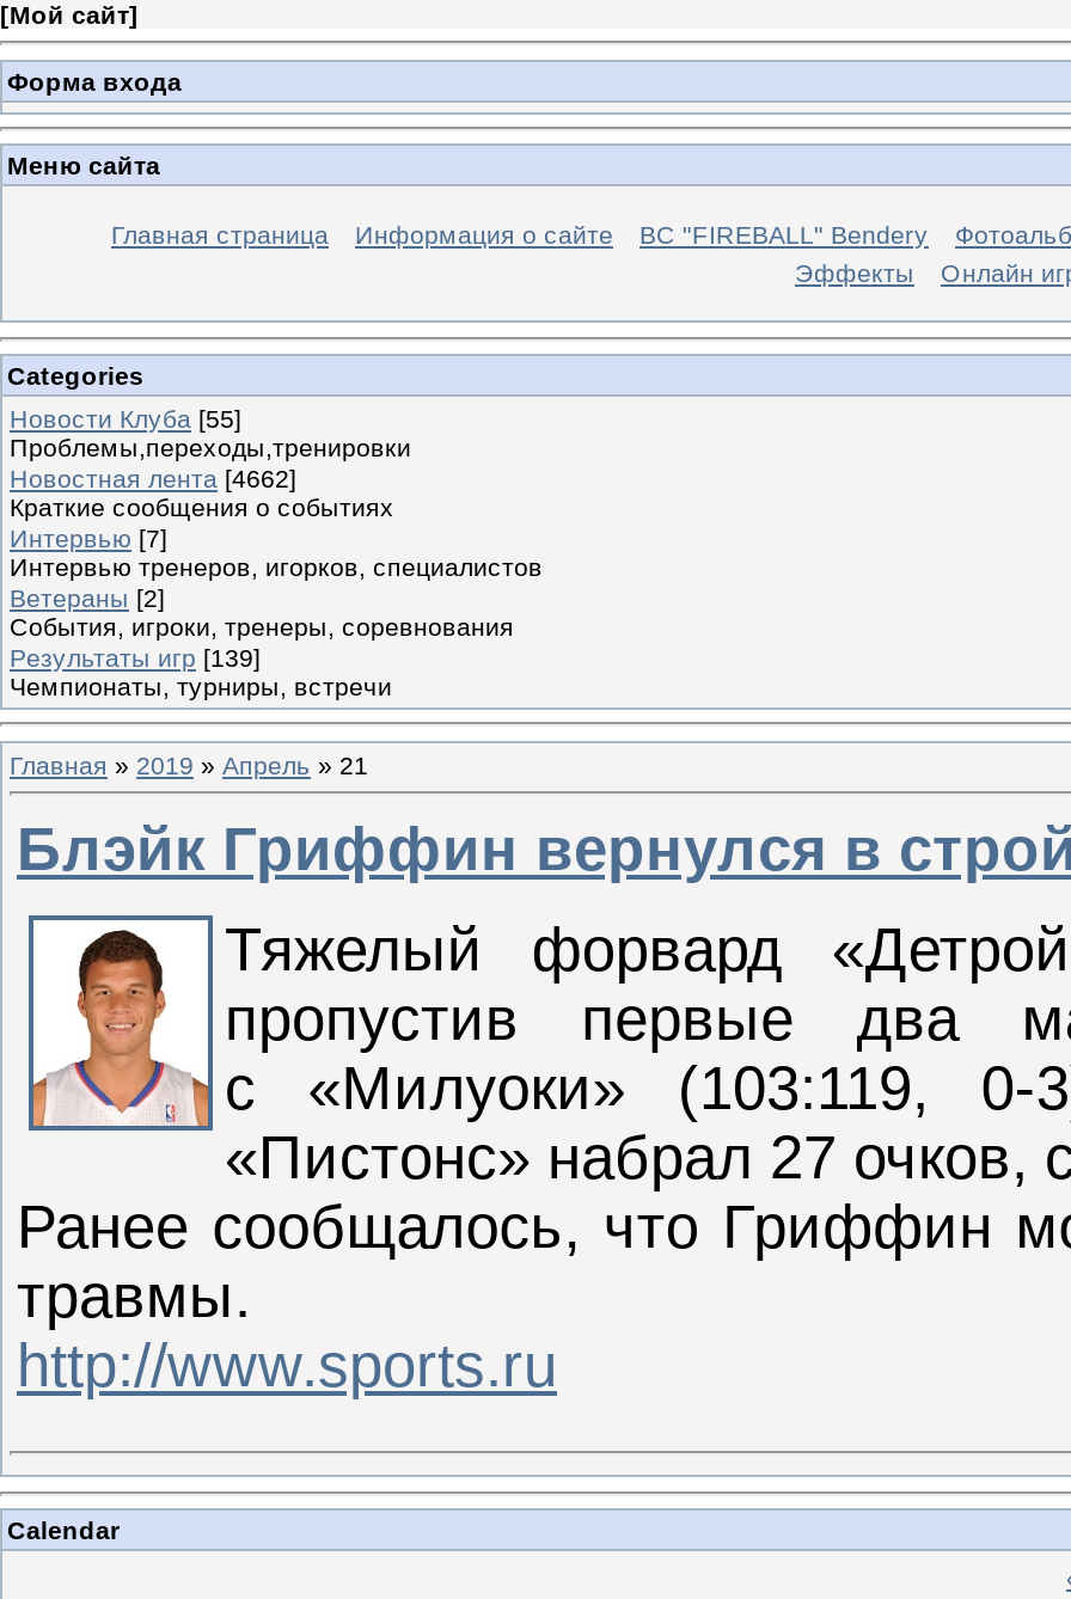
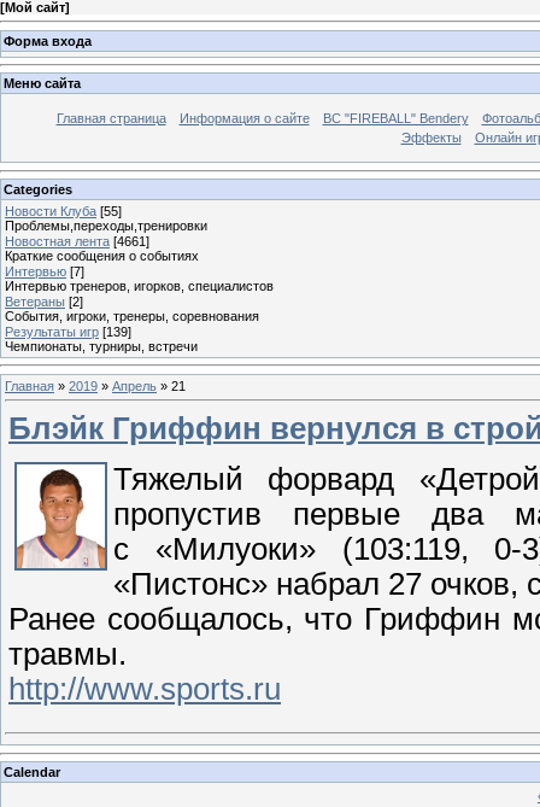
[10,464,296,492] Новостная лента [4662] -> [5,234,149,248] Новостная лента [4661]

